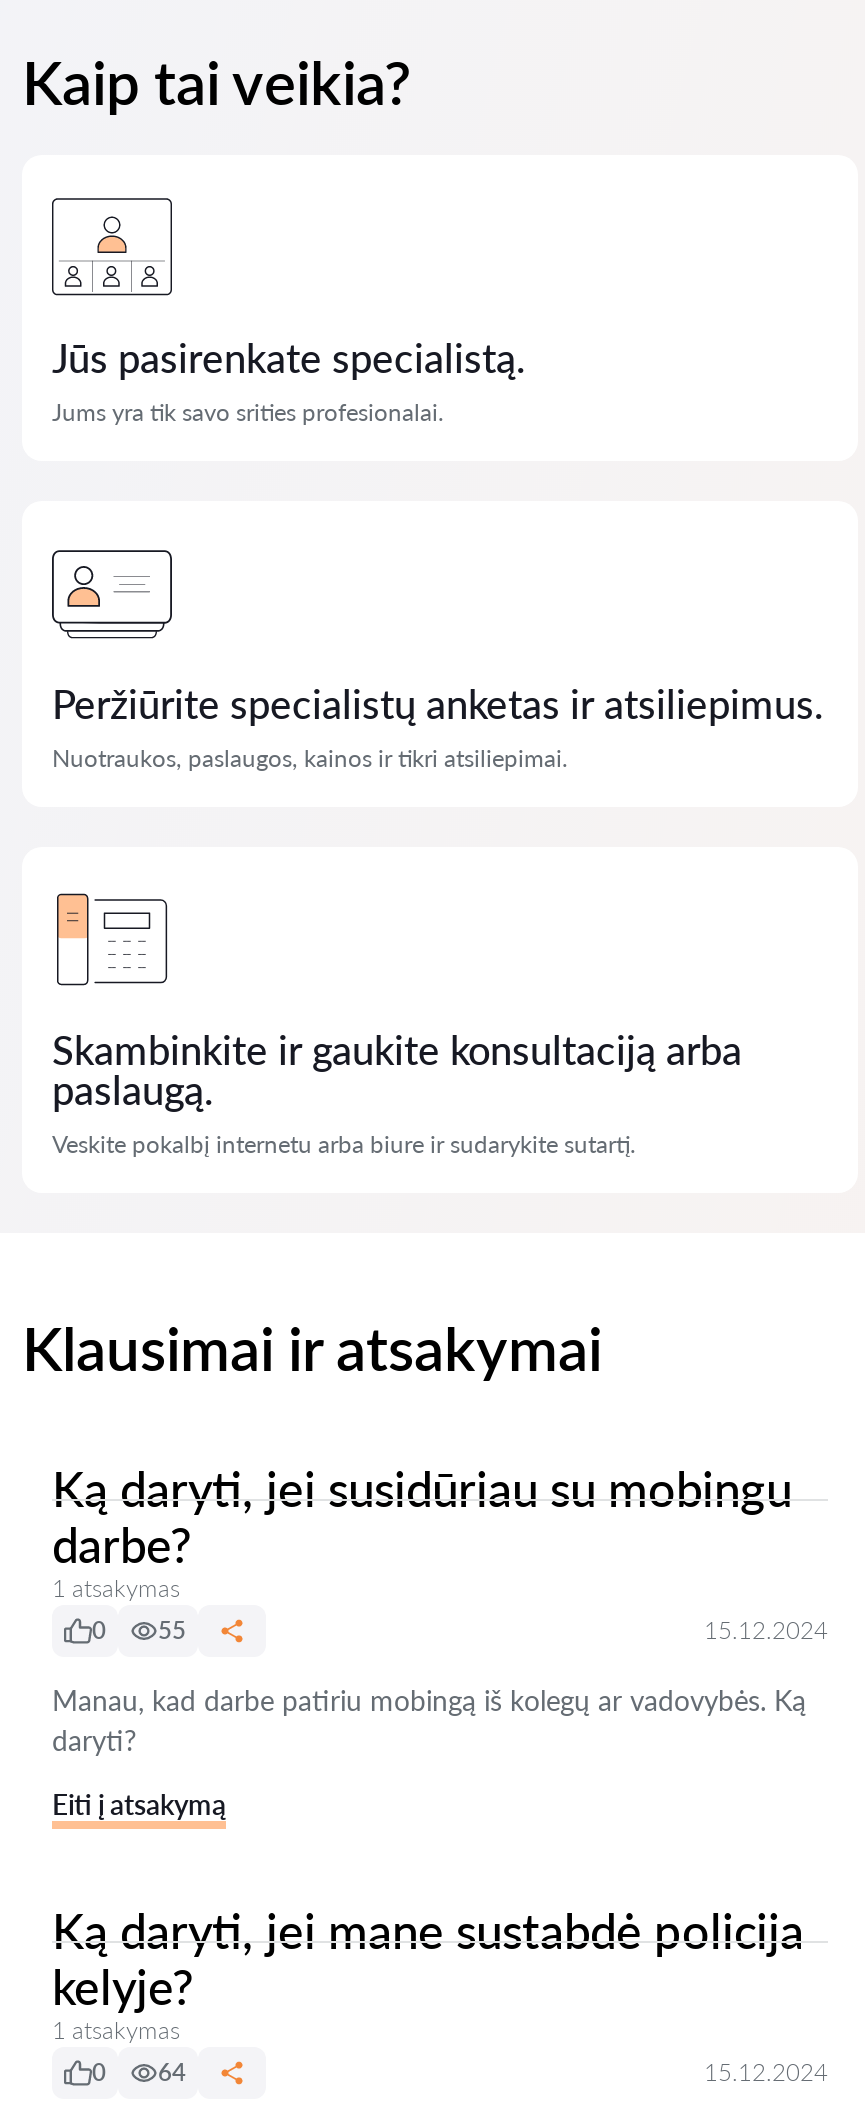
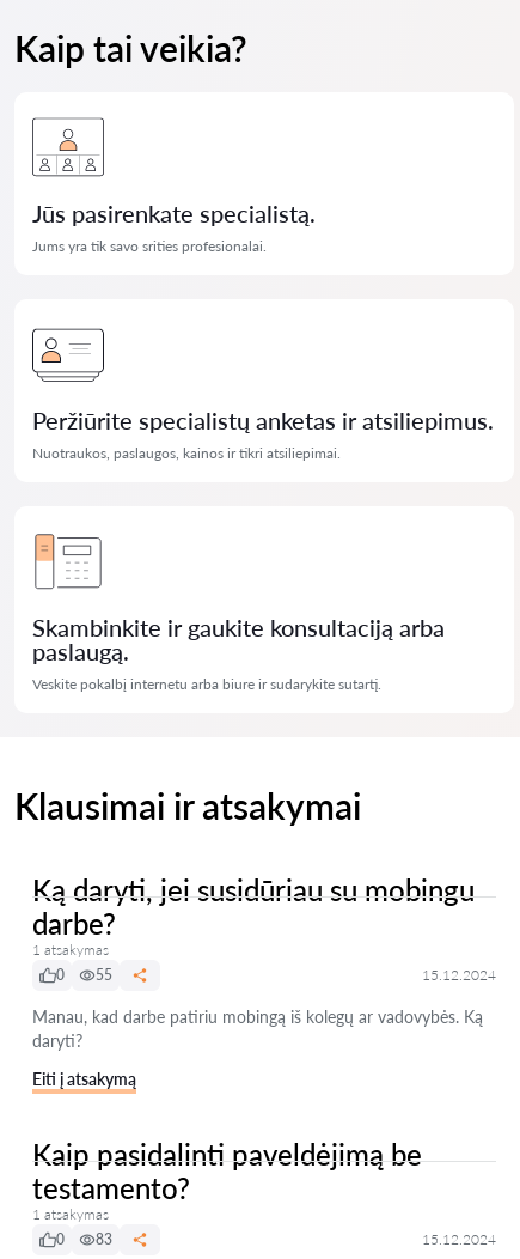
[52,1901,804,2015] Ką daryti, jei mane sustabdė policija | kelyje? -> [32,1137,422,1205] Kaip pasidalinti paveldėjimą be | testamento?
[92,2057,186,2087] 0 64 -> [56,1230,112,1248] 0 83

